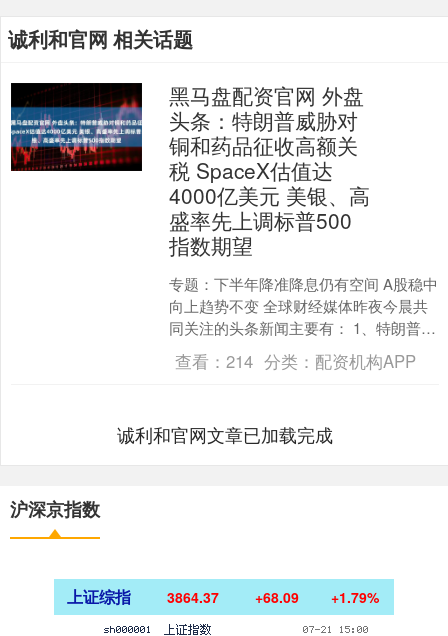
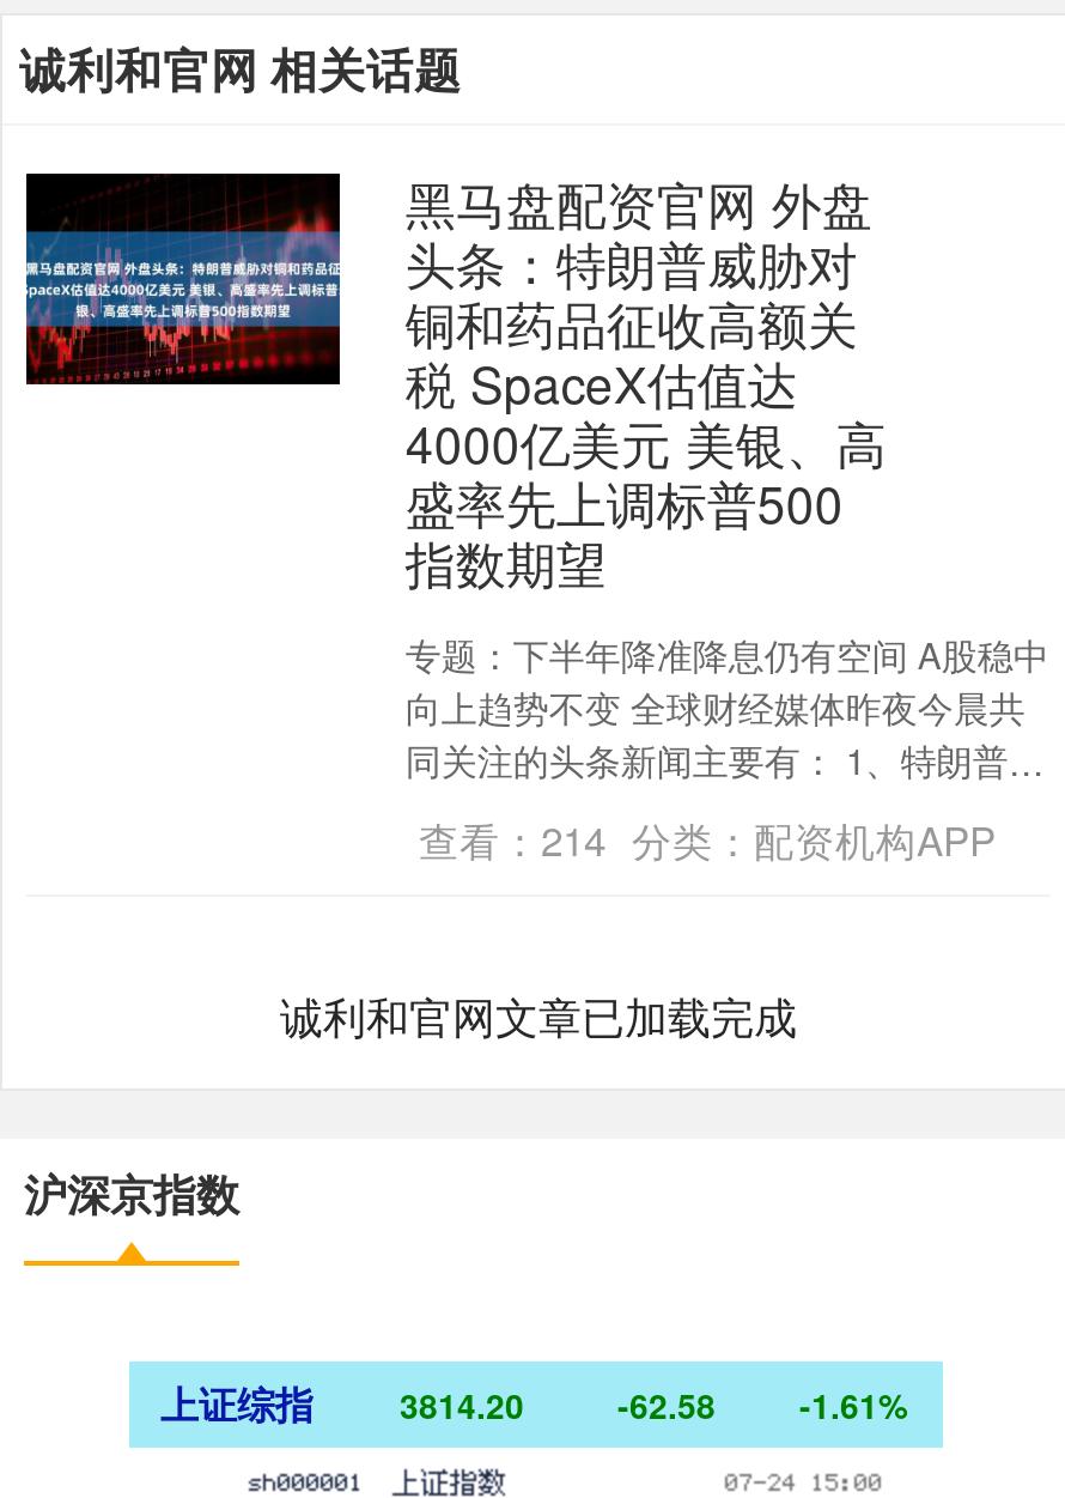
[167,587,219,607] 3864.37 -> [400,1381,524,1429] 3814.20
[255,587,299,607] +68.09 -> [617,1381,716,1429] -62.58
[331,587,379,607] +1.79% -> [799,1381,907,1429] -1.61%

